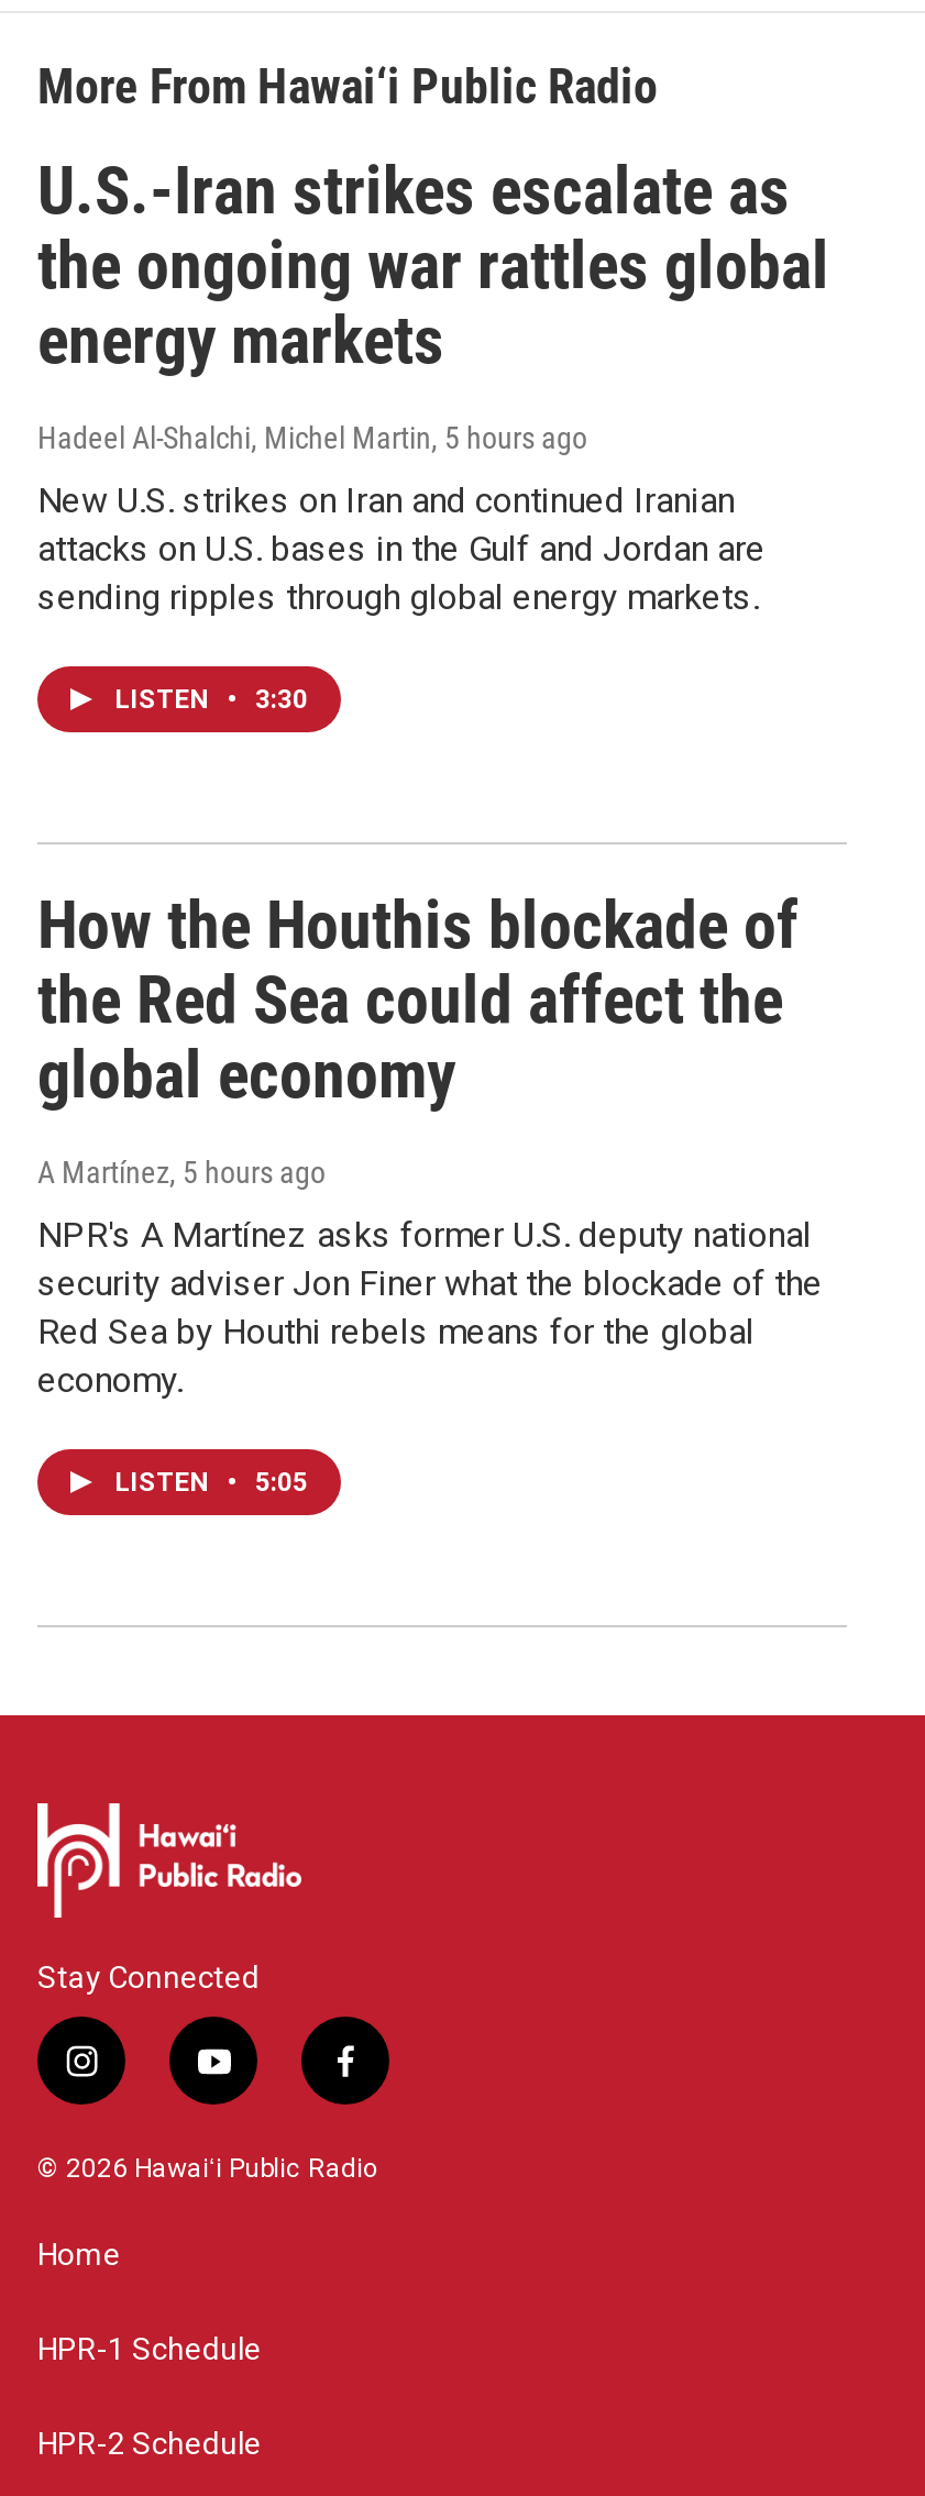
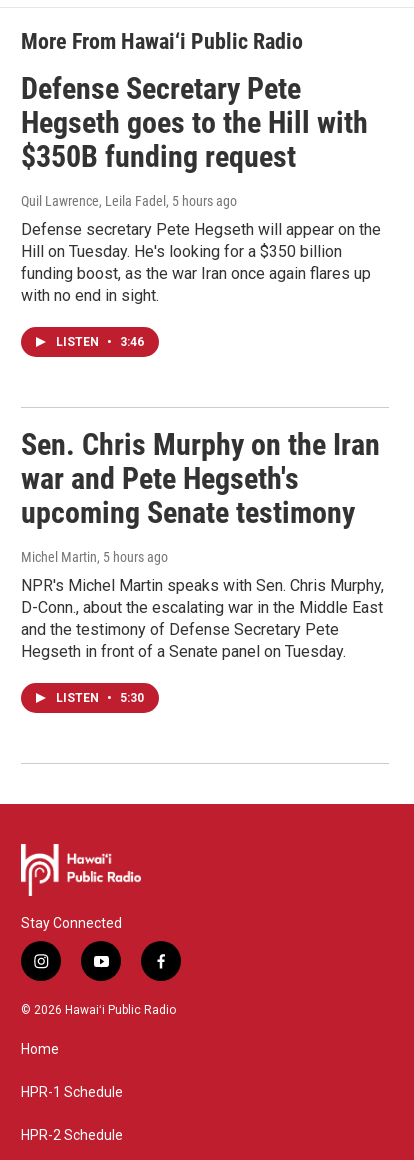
[37,153,829,379] U.S.-Iran strikes escalate as | the ongoing war rattles global | energy markets -> [21,71,368,174] Defense Secretary Pete | Hegseth goes to the Hill with | $350B funding request
[37,421,587,456] Hadeel Al-Shalchi, Michel Martin, 5 hours ago -> [21,193,237,209] Quil Lawrence, Leila Fadel, 5 hours ago
[37,480,766,619] New U.S. strikes on Iran and continued Iranian | attacks on U.S. bases in the Gulf and Jordan are | sending ripples through global energy markets. -> [21,220,381,305] Defense secretary Pete Hegseth will appear on the | Hill on Tuesday. He's looking for a $350 billion | funding boost, as the war Iran once again flares up | with no end in sight.
[114,685,308,716] LISTEN • 3:30 -> [56,335,144,349] LISTEN • 3:46
[37,887,799,1114] How the Houthis blockade of | the Red Sea could affect the | global economy -> [21,427,380,530] Sen. Chris Murphy on the Iran | war and Pete Hegseth's | upcoming Senate testimony
[37,1155,326,1191] A Martínez, 5 hours ago -> [21,549,168,565] Michel Martin, 5 hours ago
[37,1215,823,1402] NPR's A Martínez asks former U.S. deputy national | security adviser Jon Finer what the blockade of the | Red Sea by Houthi rebels means for the global | economy. -> [21,576,384,661] NPR's Michel Martin speaks with Sen. Chris Murphy, | D-Conn., about the escalating war in the Middle East | and the testimony of Defense Secretary Pete | Hegseth in front of a Senate panel on Tuesday.
[114,1468,308,1498] LISTEN • 5:05 -> [56,691,144,705] LISTEN • 5:30

